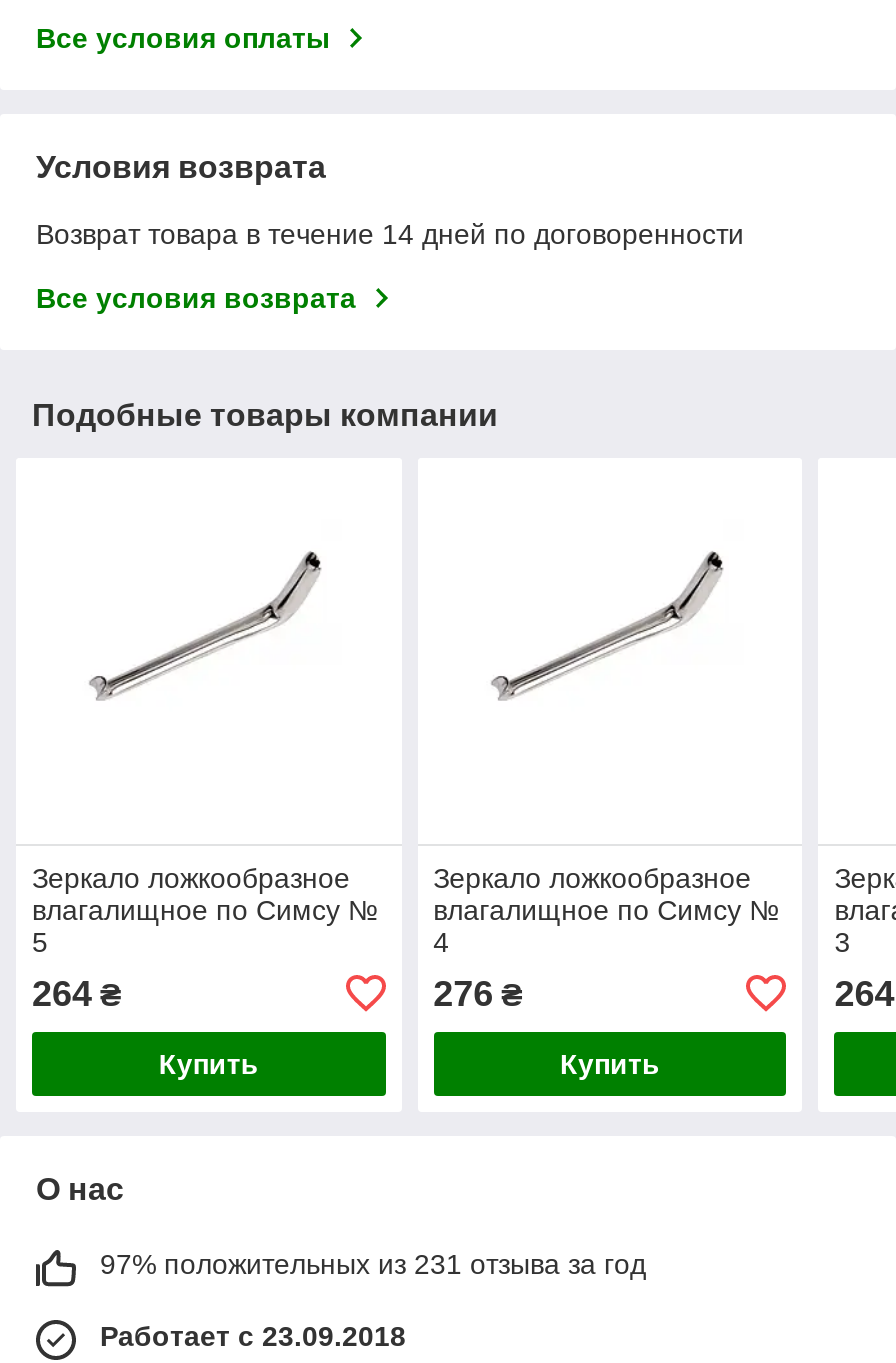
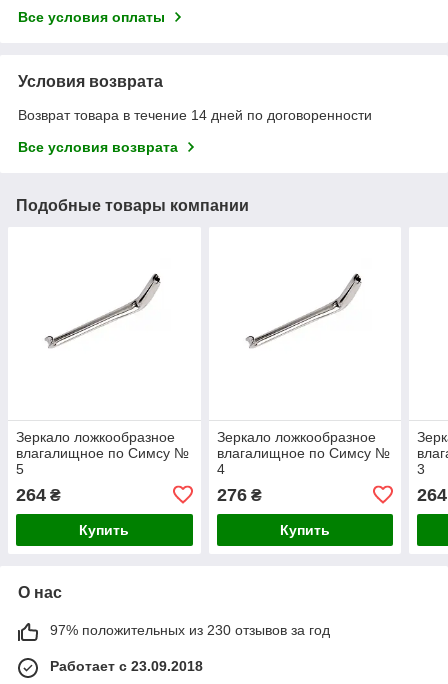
[100,1248,646,1280] 97% положительных из 231 отзыва за год -> [50,622,330,638] 97% положительных из 230 отзывов за год

